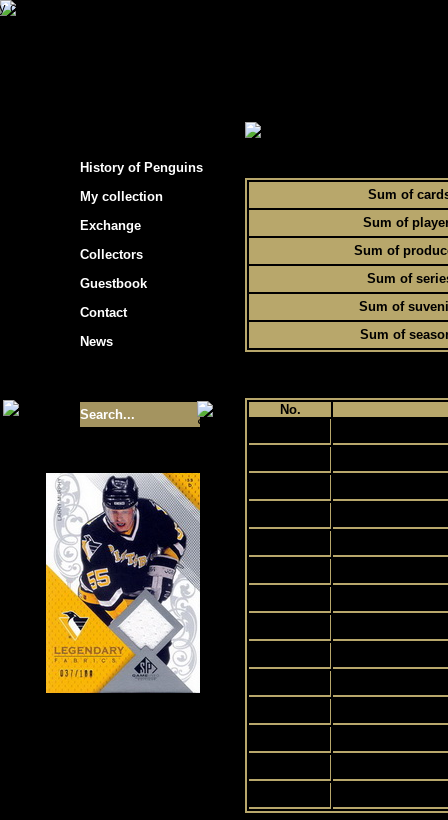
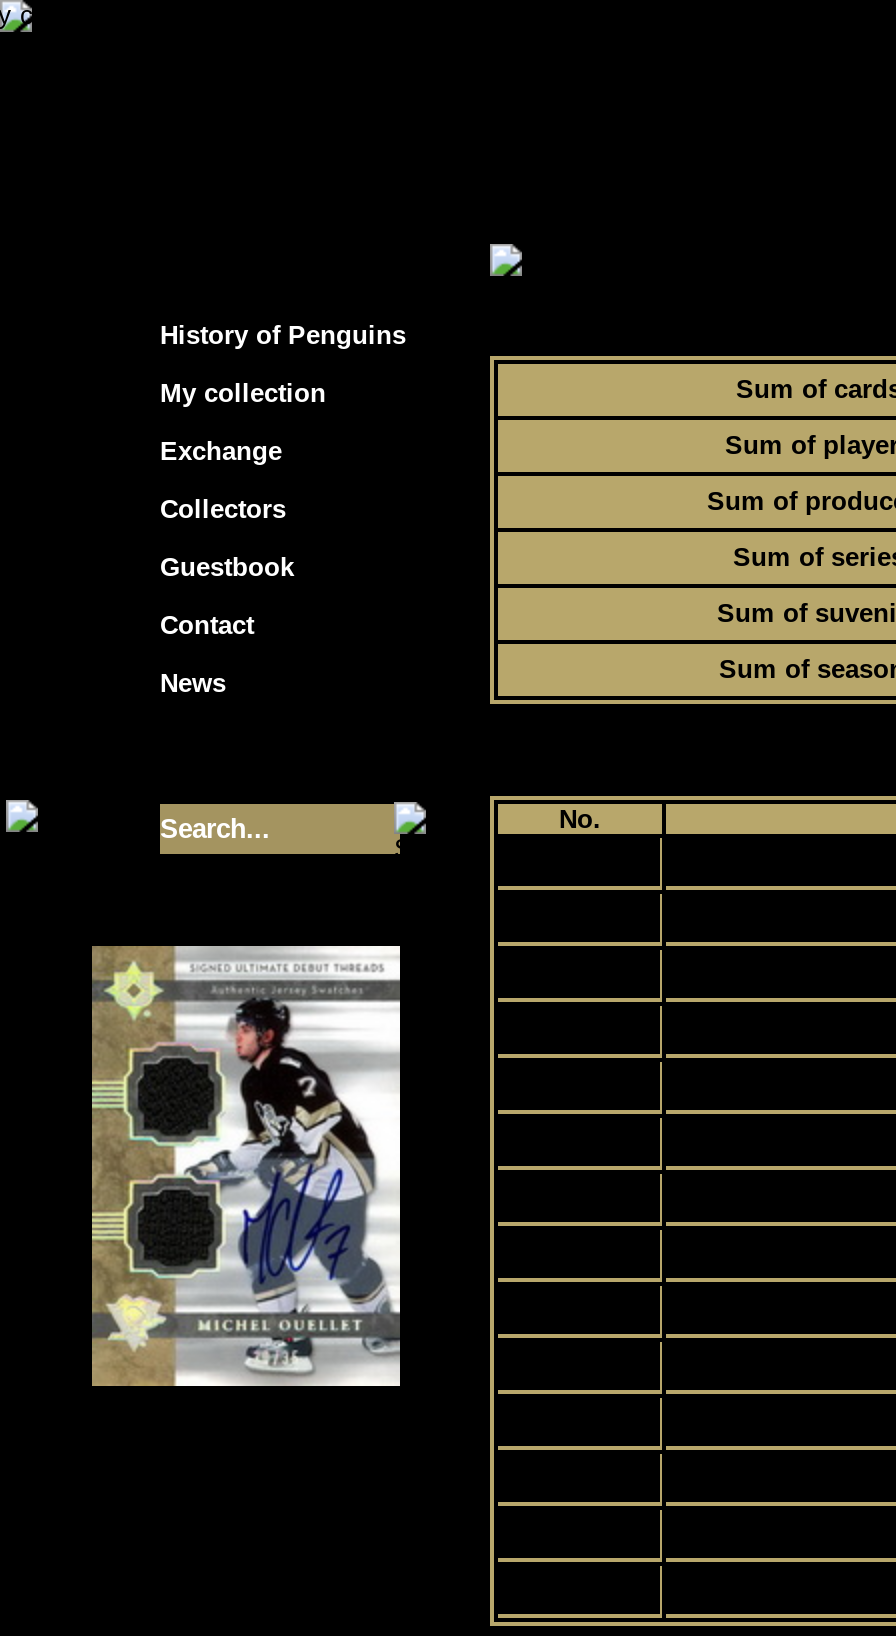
[45,472,201,694] [image] -> [90,944,402,1388] [image]

